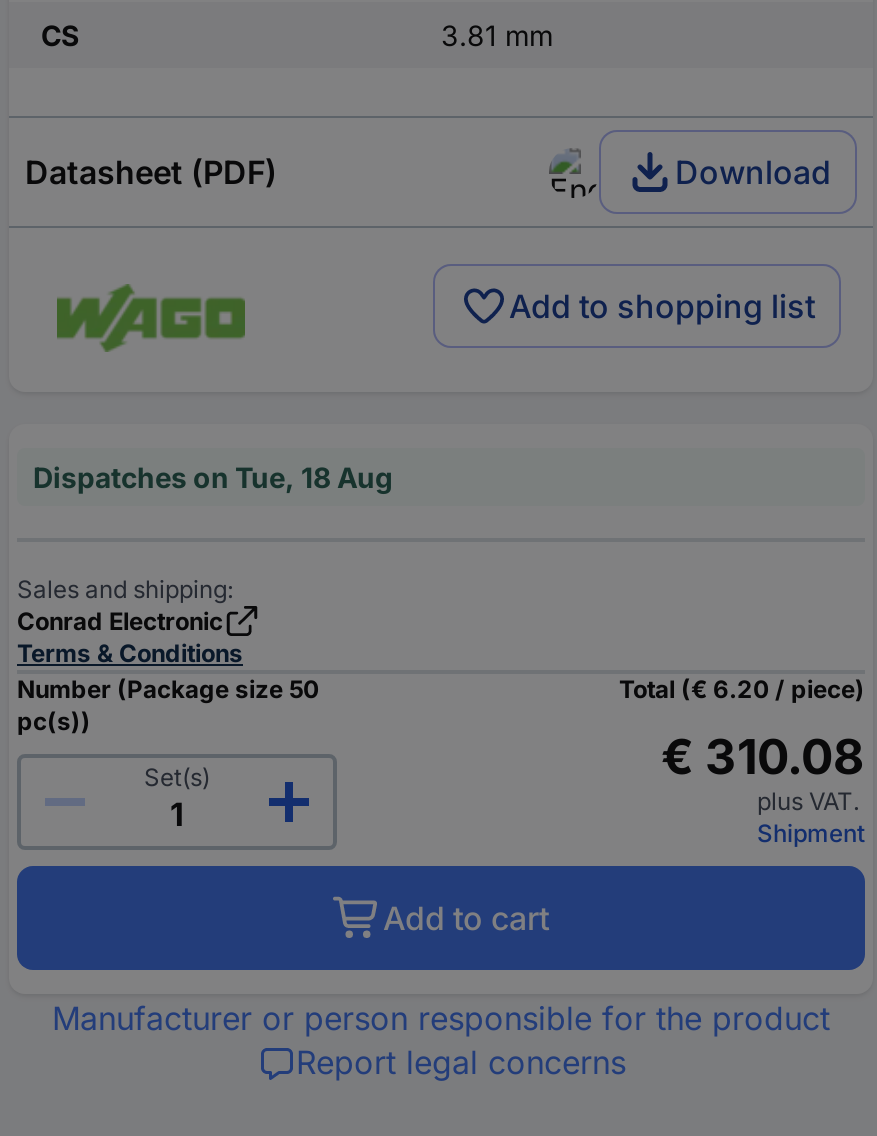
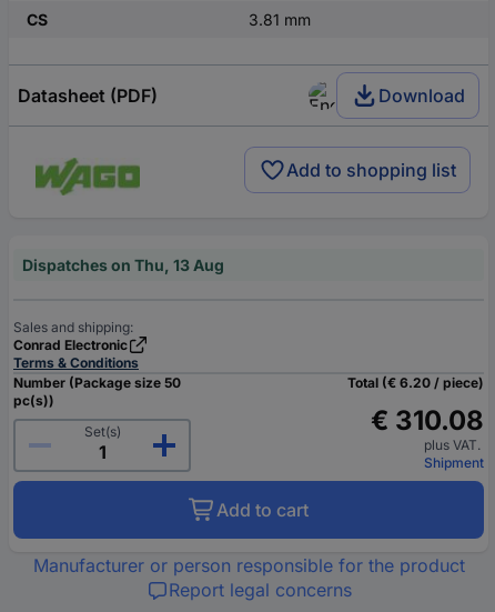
[33,460,393,494] Dispatches on Tue, 18 Aug -> [22,256,224,274] Dispatches on Thu, 13 Aug

